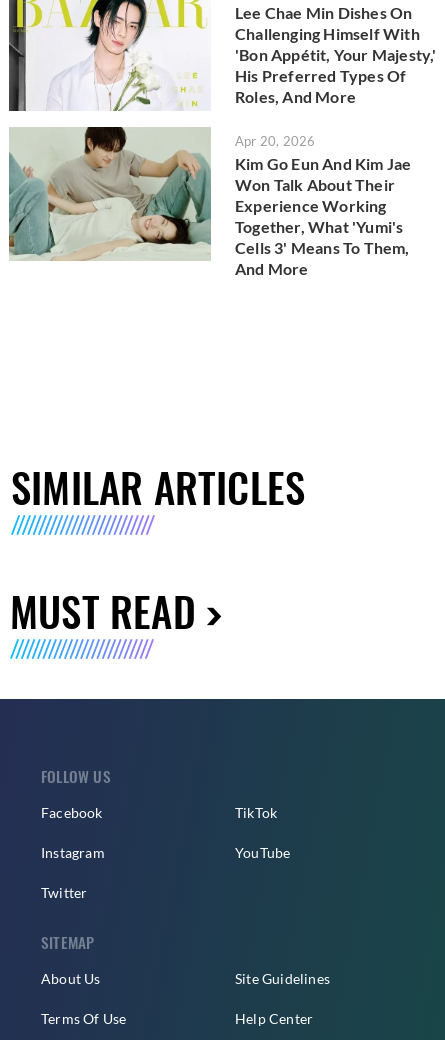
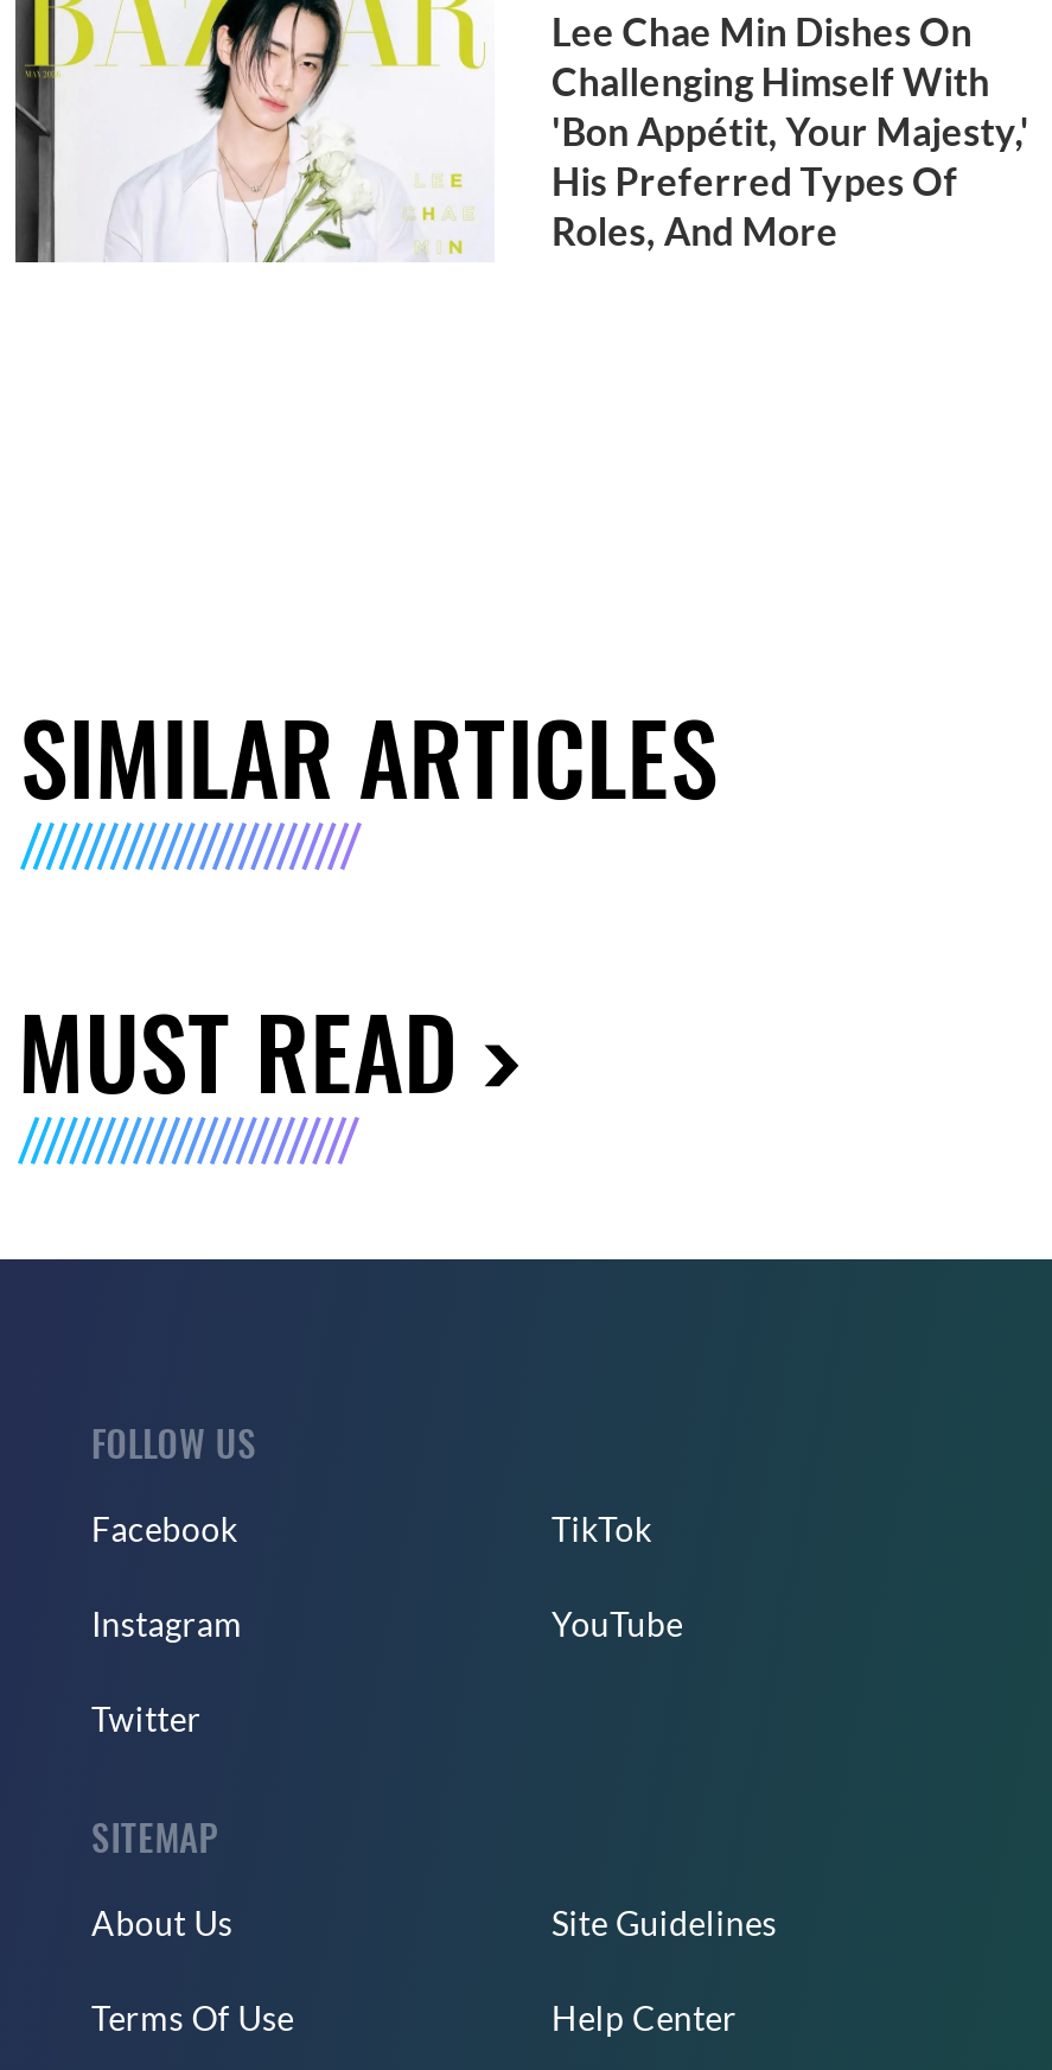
[9,126,411,278] [image] | Apr 20, 2026 | Kim Go Eun And Kim Jae | Won Talk About Their | Experience Working | Together, What 'Yumi's | Cells 3' Means To Them, | And More -> none

